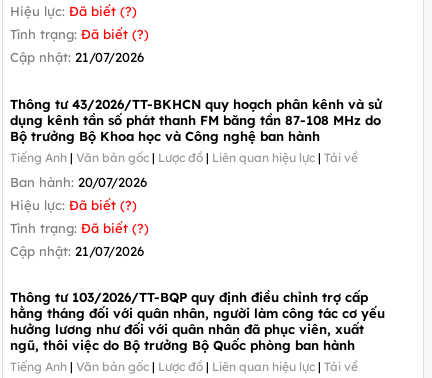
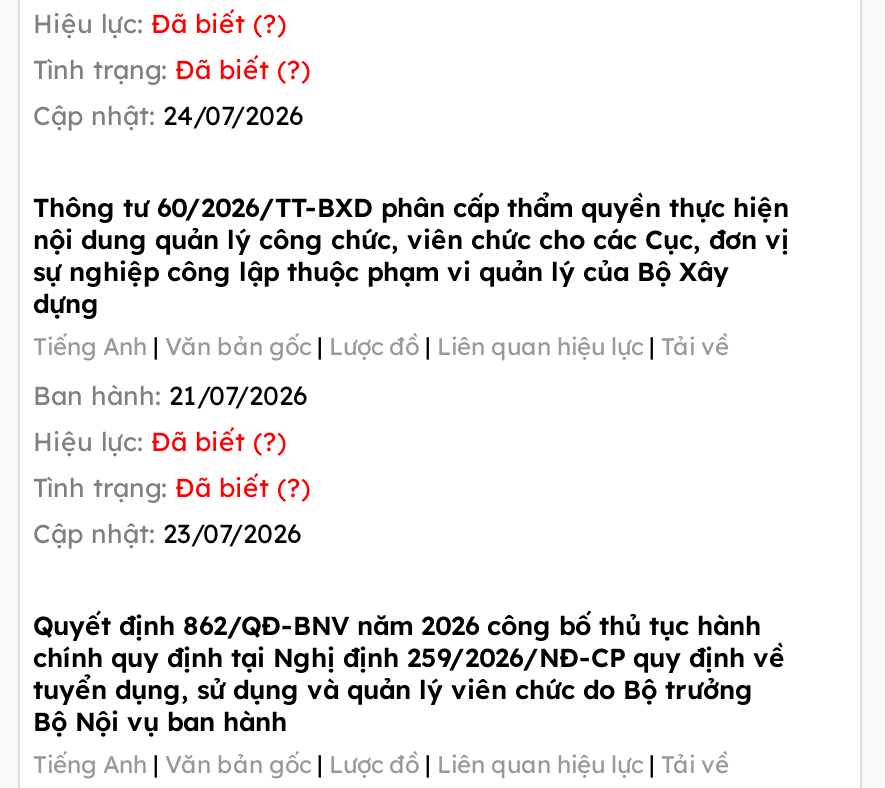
[9,49,143,65] Cập nhật: 21/07/2026 -> [33,99,303,131] Cập nhật: 24/07/2026
[9,95,381,143] Thông tư 43/2026/TT-BKHCN quy hoạch phân kênh và sử | dụng kênh tần số phát thanh FM băng tần 87-108 MHz do | Bộ trưởng Bộ Khoa học và Công nghệ ban hành -> [33,191,789,319] Thông tư 60/2026/TT-BXD phân cấp thẩm quyền thực hiện | nội dung quản lý công chức, viên chức cho các Cục, đơn vị | sự nghiệp công lập thuộc phạm vi quản lý của Bộ Xây | dựng
[9,173,146,189] Ban hành: 20/07/2026 -> [33,379,307,411] Ban hành: 21/07/2026
[9,242,143,258] Cập nhật: 21/07/2026 -> [33,517,301,549] Cập nhật: 23/07/2026
[9,289,384,353] Thông tư 103/2026/TT-BQP quy định điều chỉnh trợ cấp | hằng tháng đối với quân nhân, người làm công tác cơ yếu | hưởng lương như đối với quân nhân đã phục viên, xuất | ngũ, thôi việc do Bộ trưởng Bộ Quốc phòng ban hành -> [33,609,785,737] Quyết định 862/QĐ-BNV năm 2026 công bố thủ tục hành | chính quy định tại Nghị định 259/2026/NĐ-CP quy định về | tuyển dụng, sử dụng và quản lý viên chức do Bộ trưởng | Bộ Nội vụ ban hành

